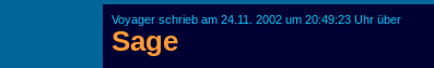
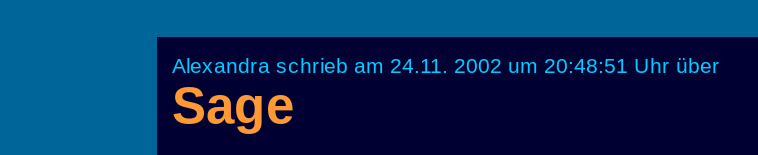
[111,13,401,26] Voyager schrieb am 24.11. 2002 um 20:49:23 Uhr über -> [172,53,720,77] Alexandra schrieb am 24.11. 2002 um 20:48:51 Uhr über

